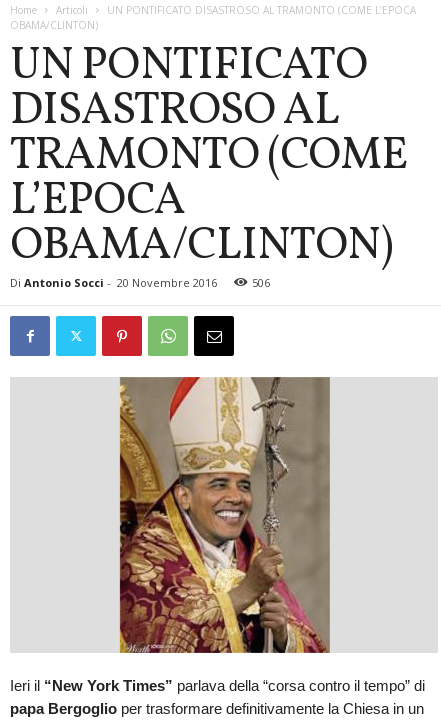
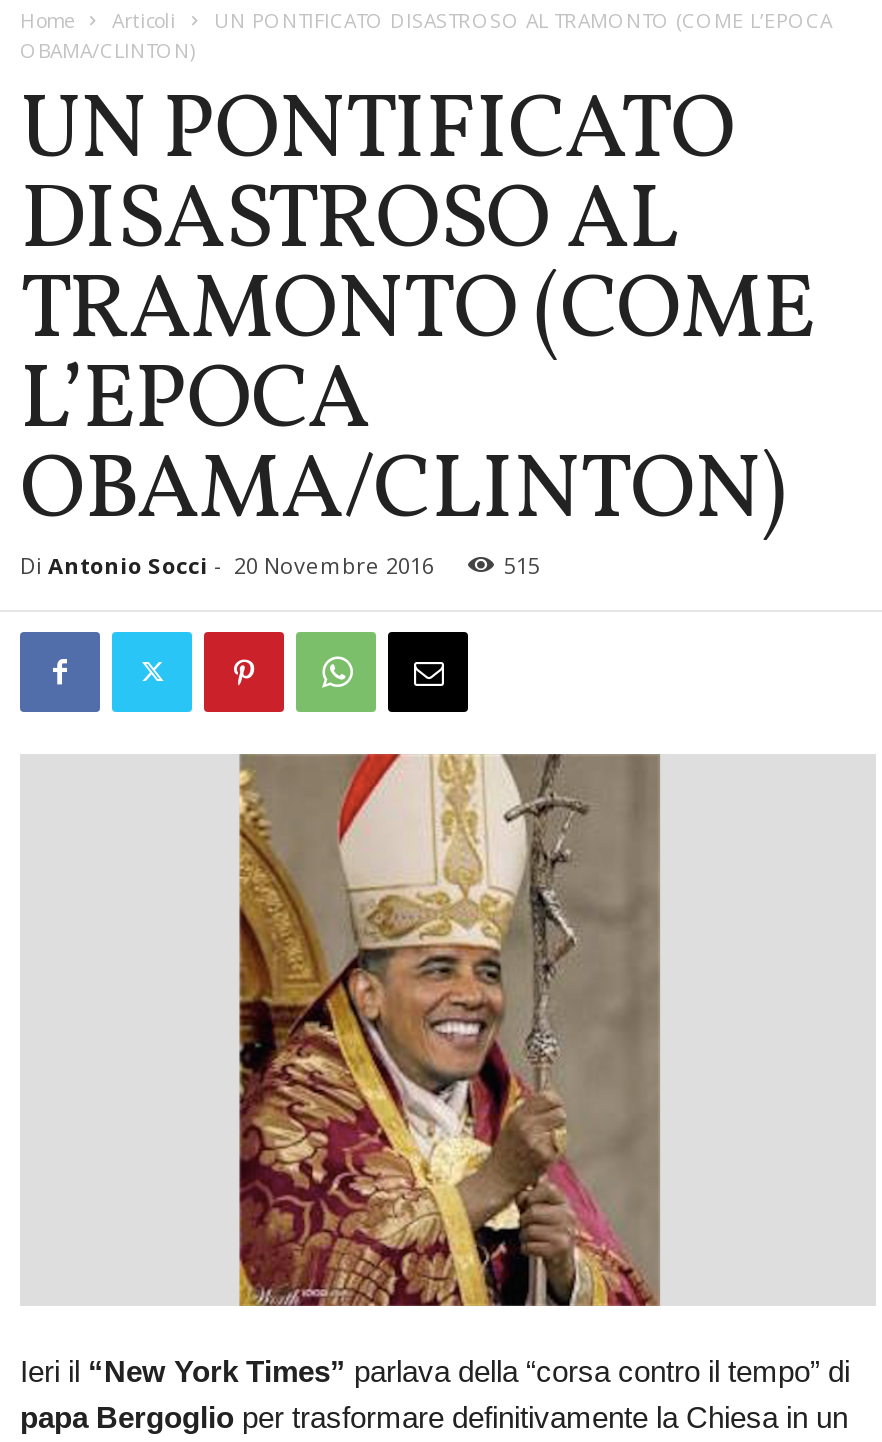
[252,275,270,290] 506 -> [504,550,540,580] 515

